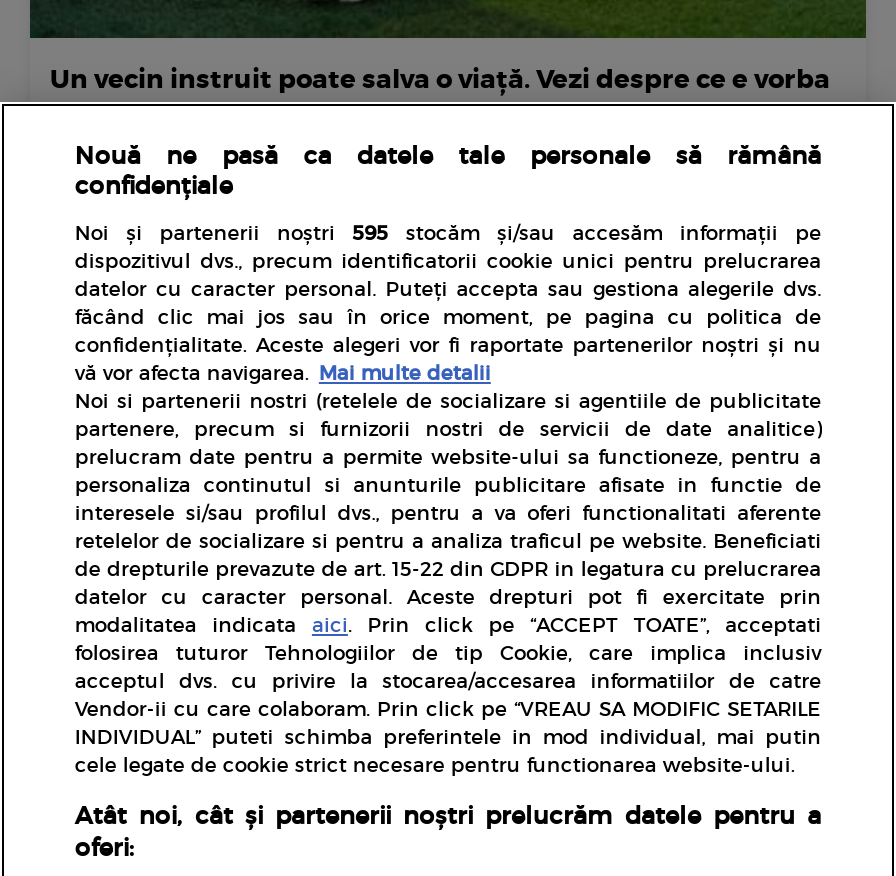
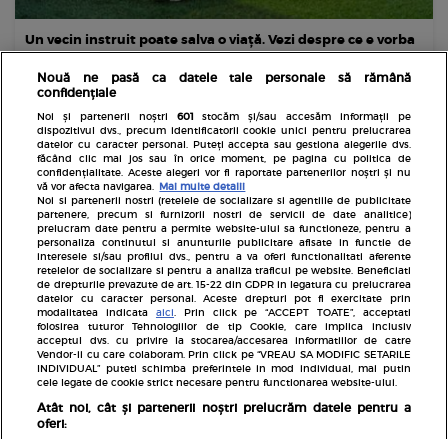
[75,222,821,246] Noi și partenerii noștri 595 stocăm și/sau accesăm informații pe -> [37,111,411,123] Noi și partenerii noștri 601 stocăm și/sau accesăm informații pe

